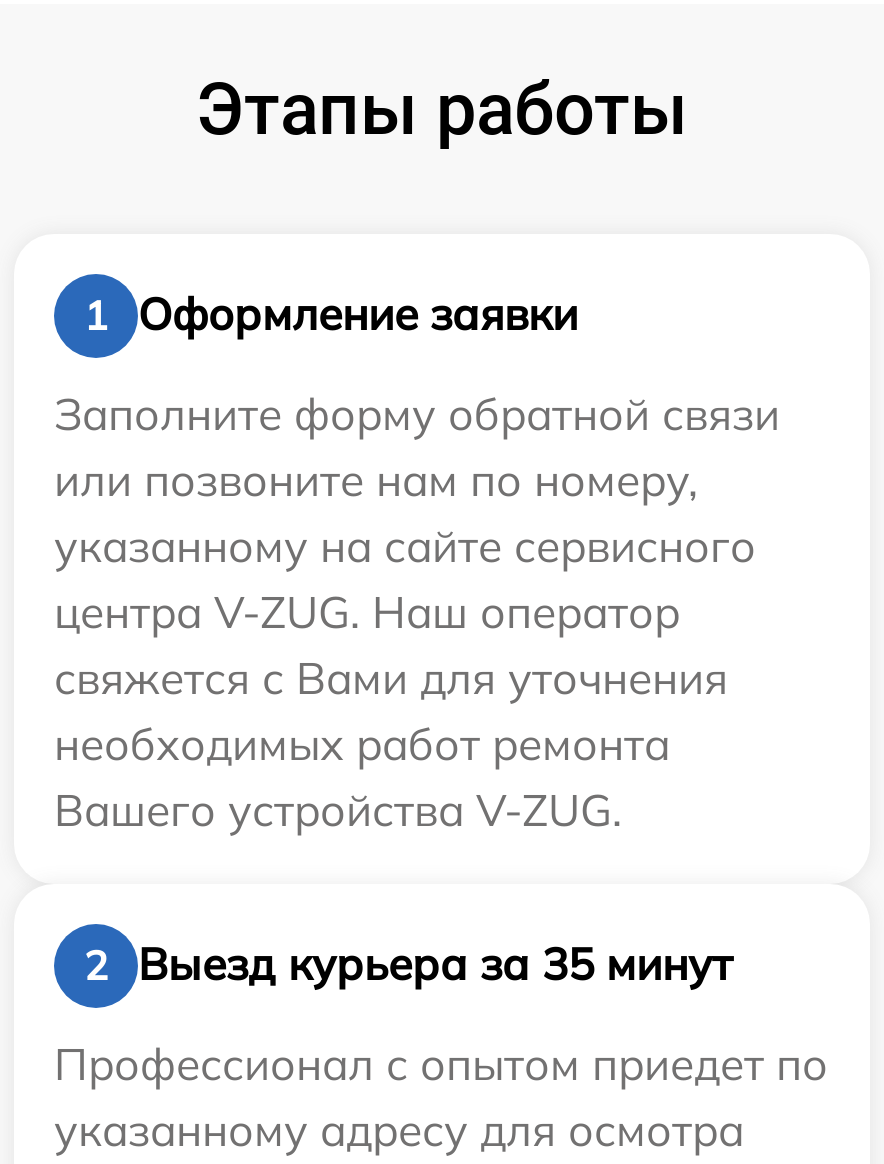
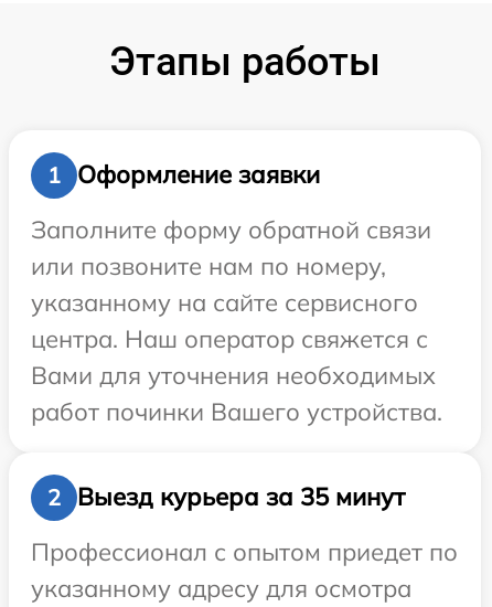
[54,584,728,838] центра V-ZUG. Наш оператор | свяжется с Вами для уточнения | необходимых работ ремонта | Вашего устройства V-ZUG. -> [31,323,442,427] центра. Наш оператор свяжется с | Вами для уточнения необходимых | работ починки Вашего устройства.

